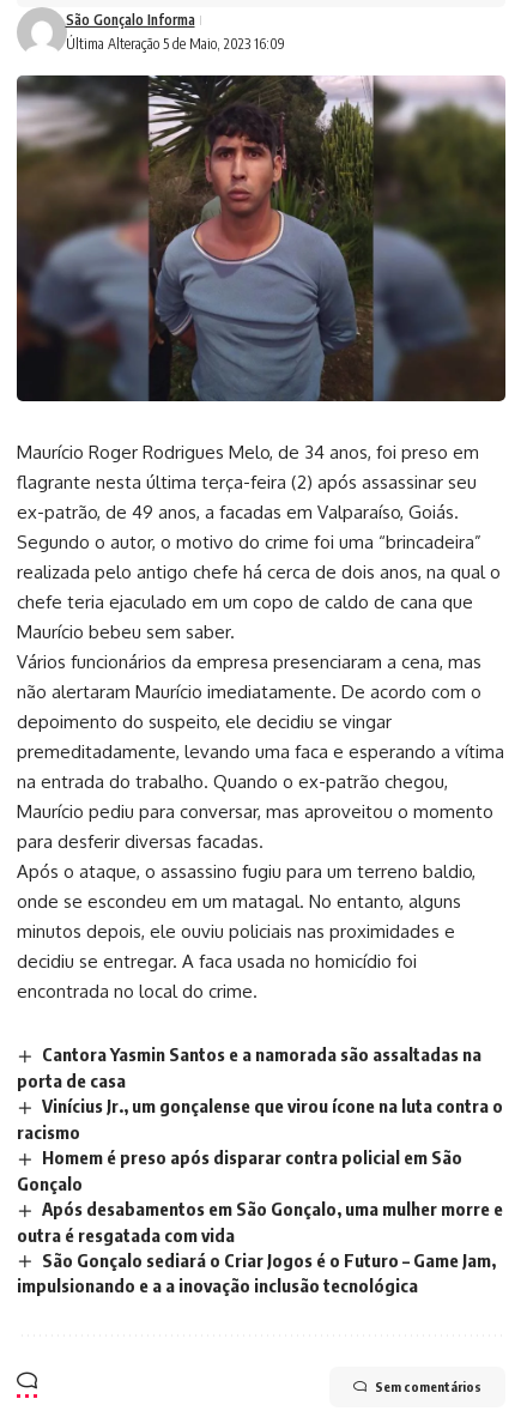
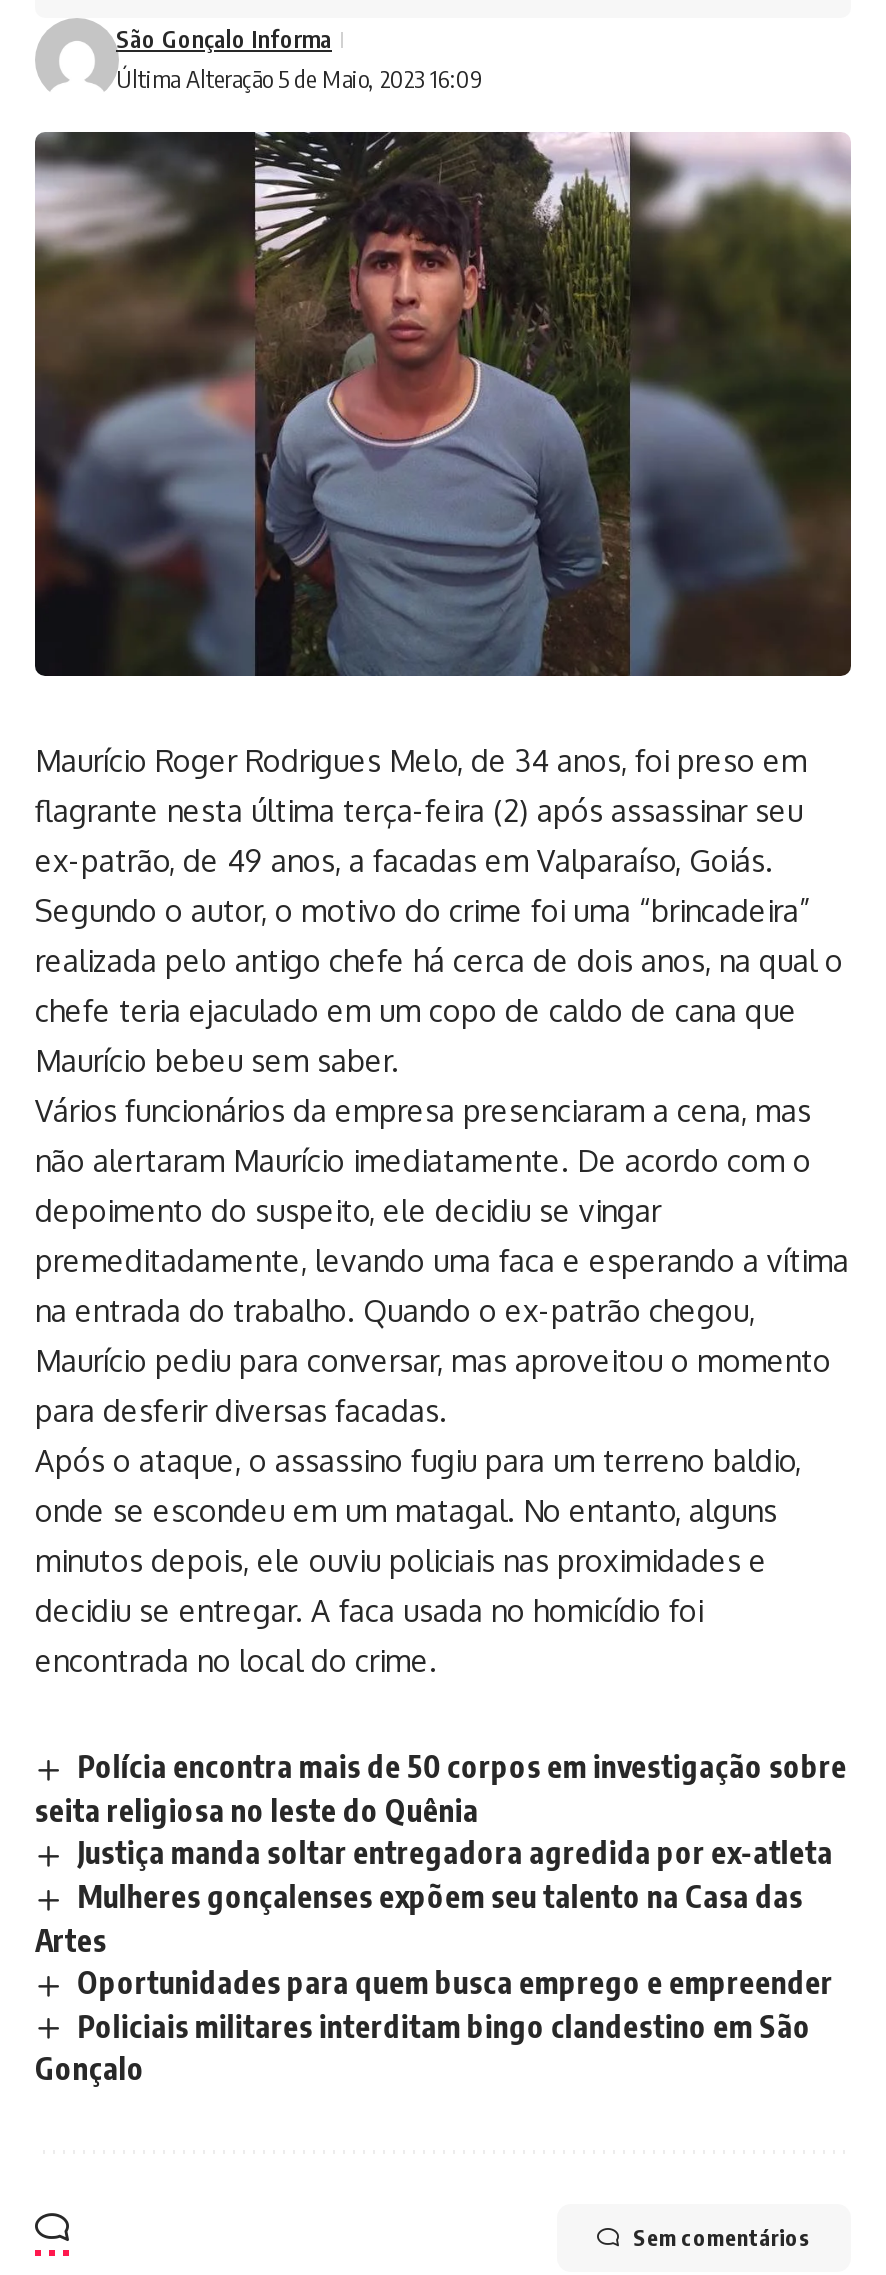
[17,1043,503,1168] Cantora Yasmin Santos e a namorada são assaltadas na | porta de casa | Vinícius Jr., um gonçalense que virou ícone na luta contra o | racismo | Homem é preso após disparar contra policial em São -> [35,1748,847,2043] Polícia encontra mais de 50 corpos em investigação sobre | seita religiosa no leste do Quênia | Justiça manda soltar entregadora agredida por ex-atleta | Mulheres gonçalenses expõem seu talento na Casa das | Artes | Oportunidades para quem busca emprego e empreender | Policiais militares interditam bingo clandestino em São
moved [17,1172,83,1194] -> [35,2051,145,2087]: Gonçalo
[17,1197,503,1297] Após desabamentos em São Gonçalo, uma mulher morre e | outra é resgatada com vida | São Gonçalo sediará o Criar Jogos é o Futuro – Game Jam, | impulsionando e a a inovação inclusão tecnológica -> none

